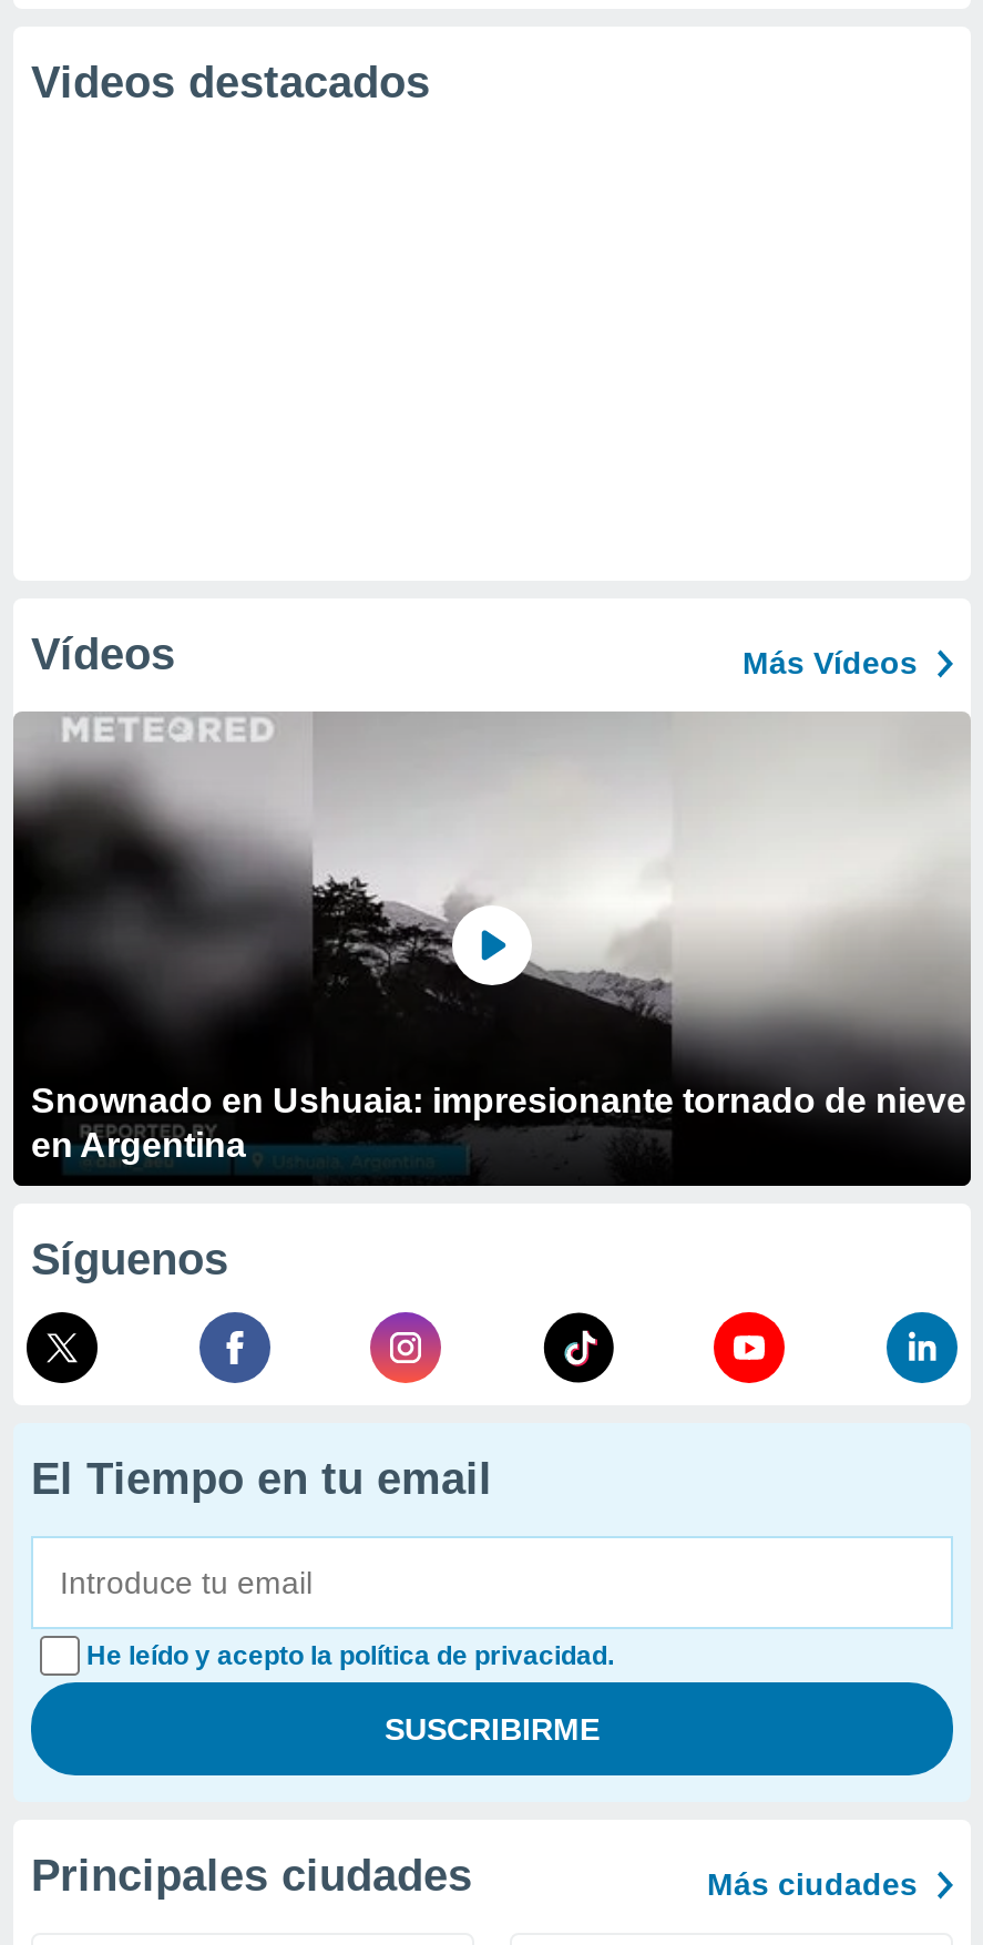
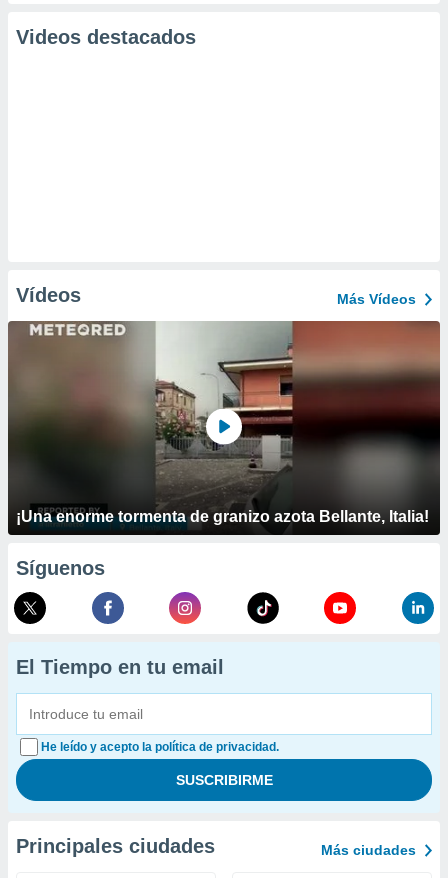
[13,712,971,1164] [image] | Snownado en Ushuaia: impresionante tornado de nieve | en Argentina -> [8,321,441,525] [image] | ¡Una enorme tormenta de granizo azota Bellante, Italia!

